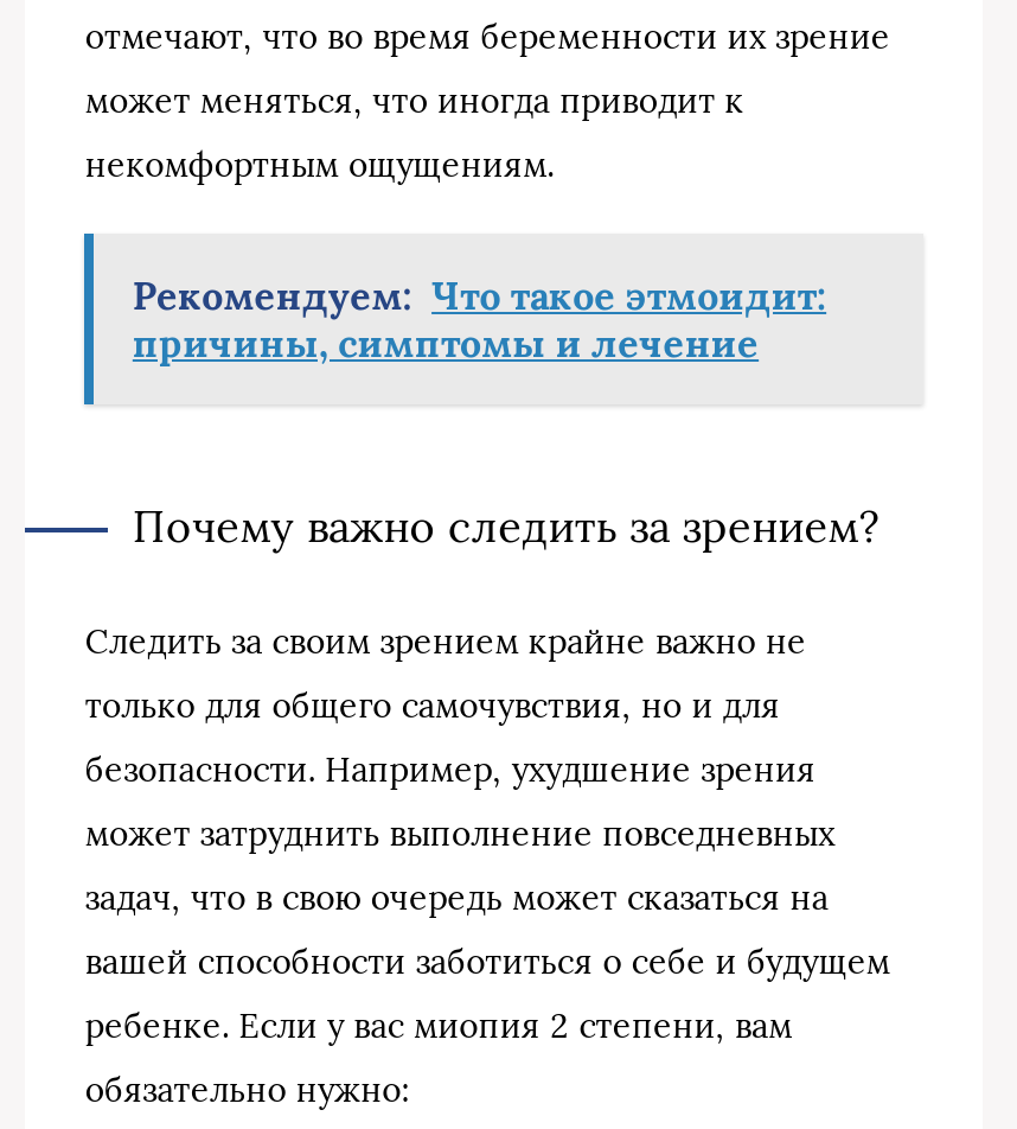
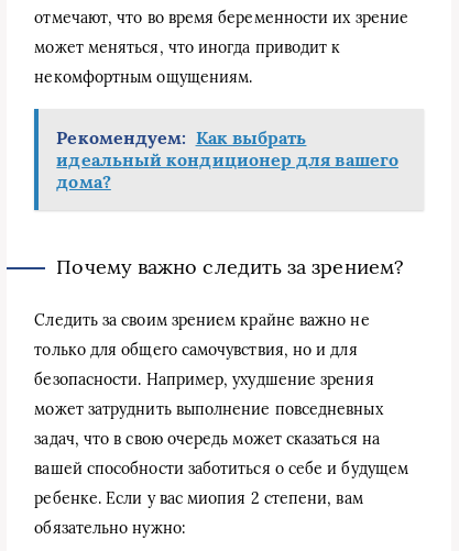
[133,272,826,366] Рекомендуем: Что такое этмоидит: | причины, симптомы и лечение -> [57,126,398,192] Рекомендуем: Как выбрать | идеальный кондиционер для вашего | дома?

